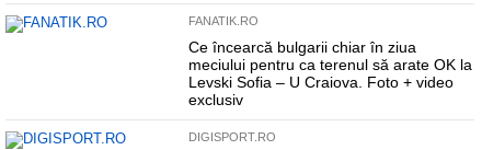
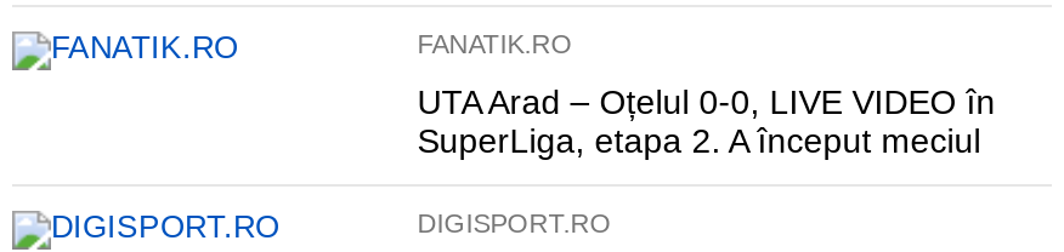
[188,38,472,108] Ce încearcă bulgarii chiar în ziua | meciului pentru ca terenul să arate OK la | Levski Sofia – U Craiova. Foto + video | exclusiv -> [417,82,995,160] UTA Arad – Oțelul 0-0, LIVE VIDEO în | SuperLiga, etapa 2. A început meciul

